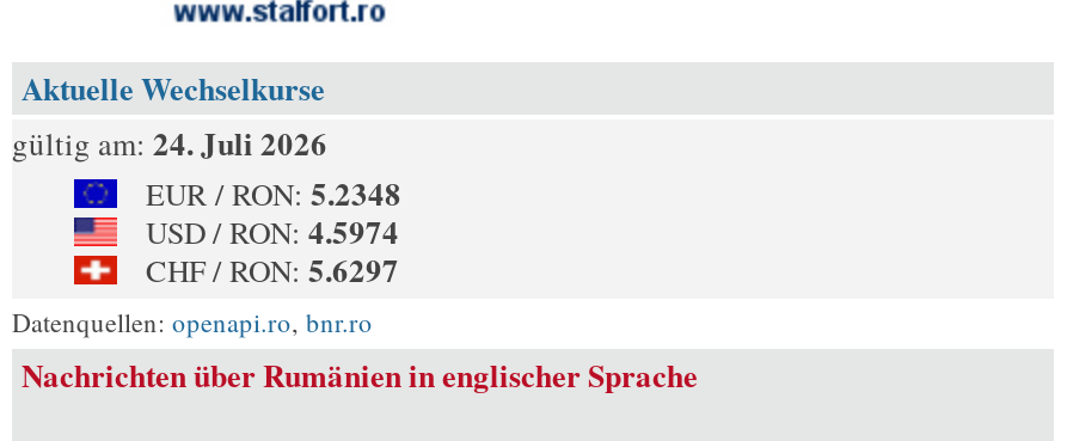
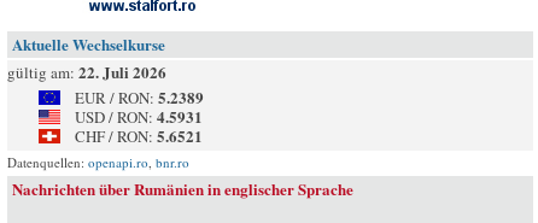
[12,120,327,165] gültig am: 24. Juli 2026 -> [7,60,166,83] gültig am: 22. Juli 2026
[146,170,401,215] EUR / RON: 5.2348 -> [75,86,204,108] EUR / RON: 5.2389
[146,208,399,253] USD / RON: 4.5974 -> [75,105,203,128] USD / RON: 4.5931
[146,246,399,292] CHF / RON: 5.6297 -> [75,124,203,147] CHF / RON: 5.6521

